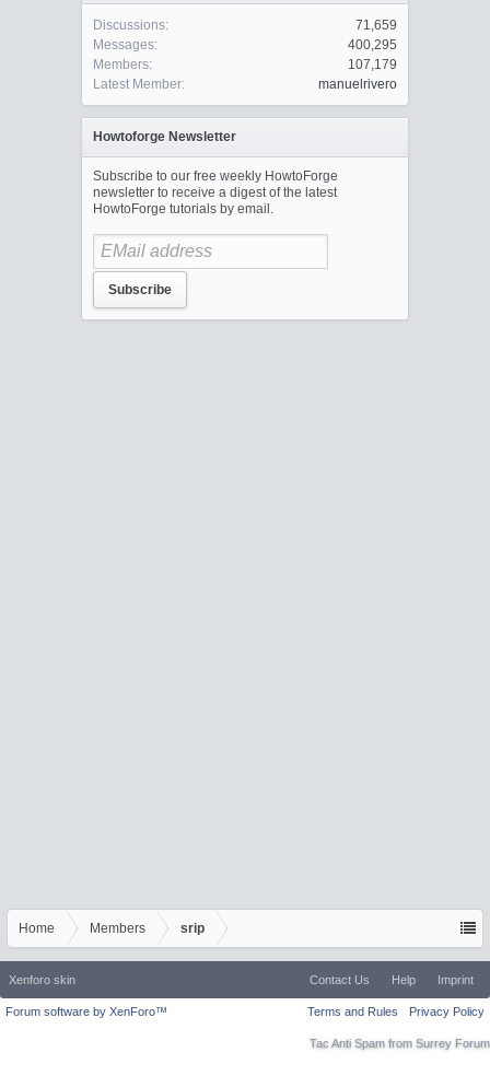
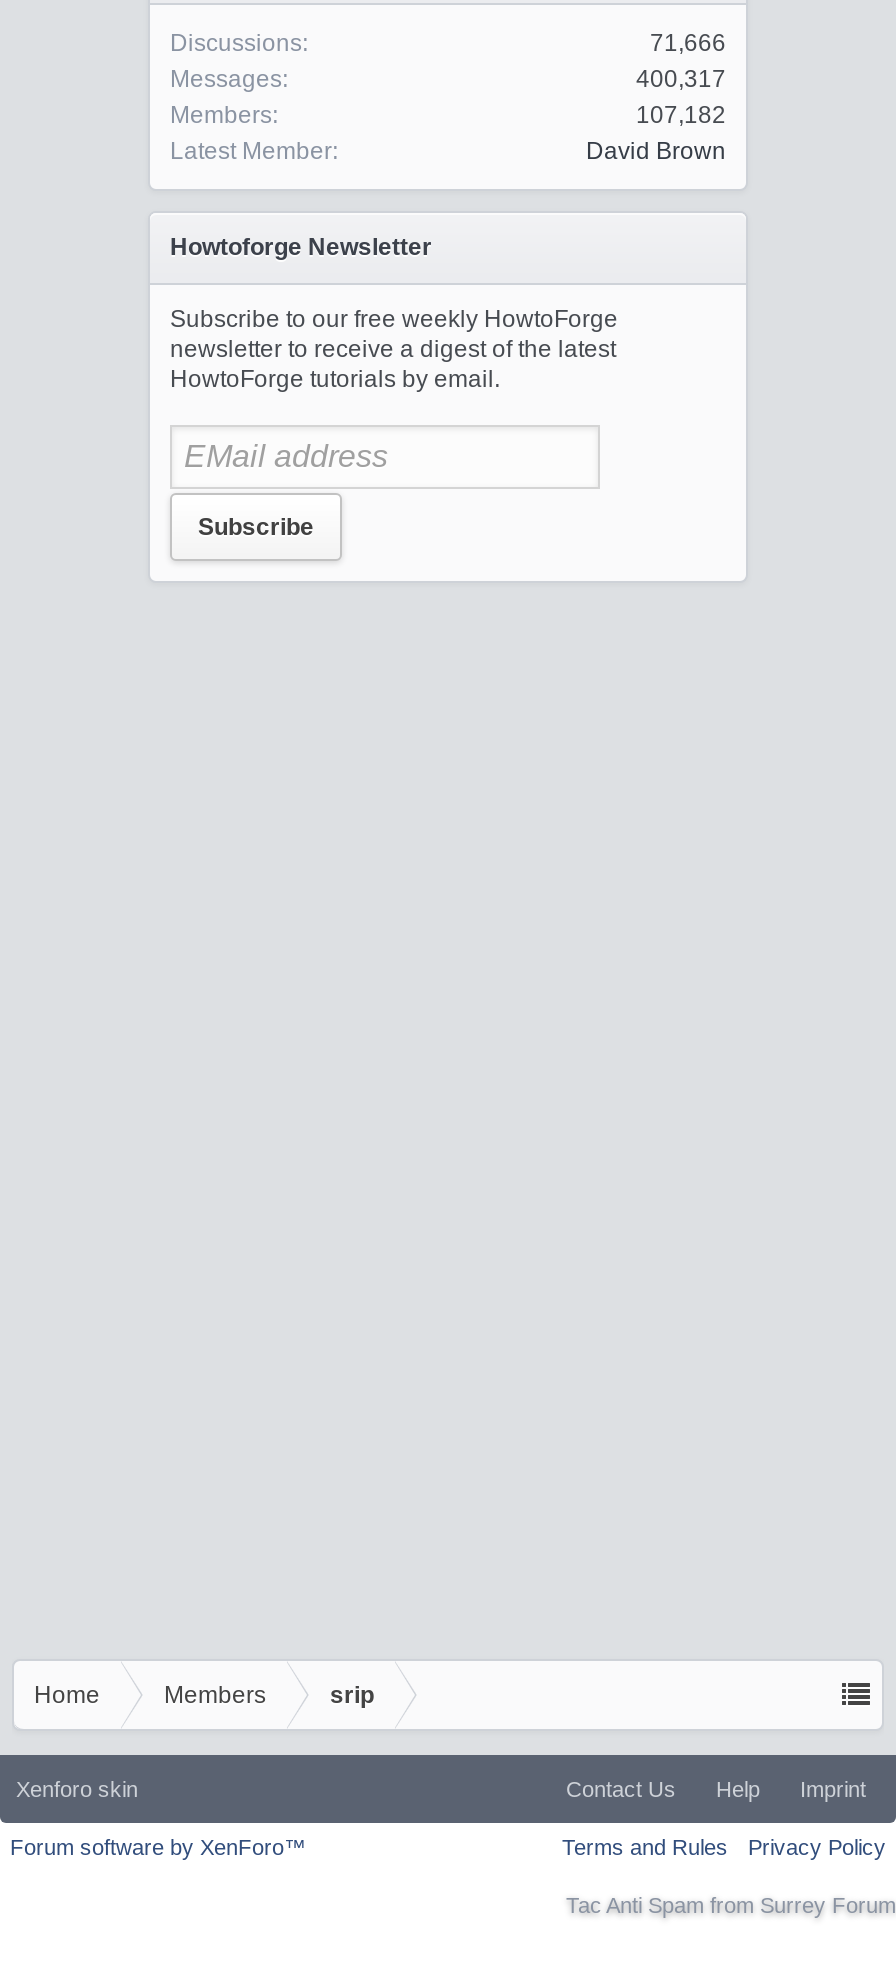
[355,17,397,33] 71,659 -> [650,29,726,57] 71,666
[348,37,397,52] 400,295 -> [636,65,726,93] 400,317
[348,57,397,72] 107,179 -> [636,101,726,129] 107,182
[318,77,397,92] manuelrivero -> [586,137,726,165] David Brown

